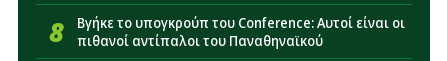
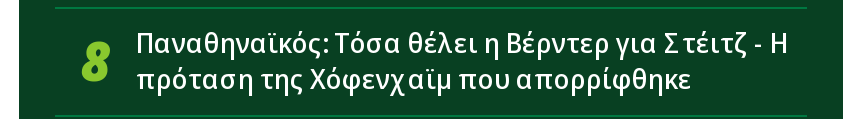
[76,14,404,50] Βγήκε το υπογκρούπ του Conference: Αυτοί είναι οι | πιθανοί αντίπαλοι του Παναθηναϊκού -> [136,26,788,98] Παναθηναϊκός: Τόσα θέλει η Βέρντερ για Στέιτζ - Η | πρόταση της Χόφενχαϊμ που απορρίφθηκε

